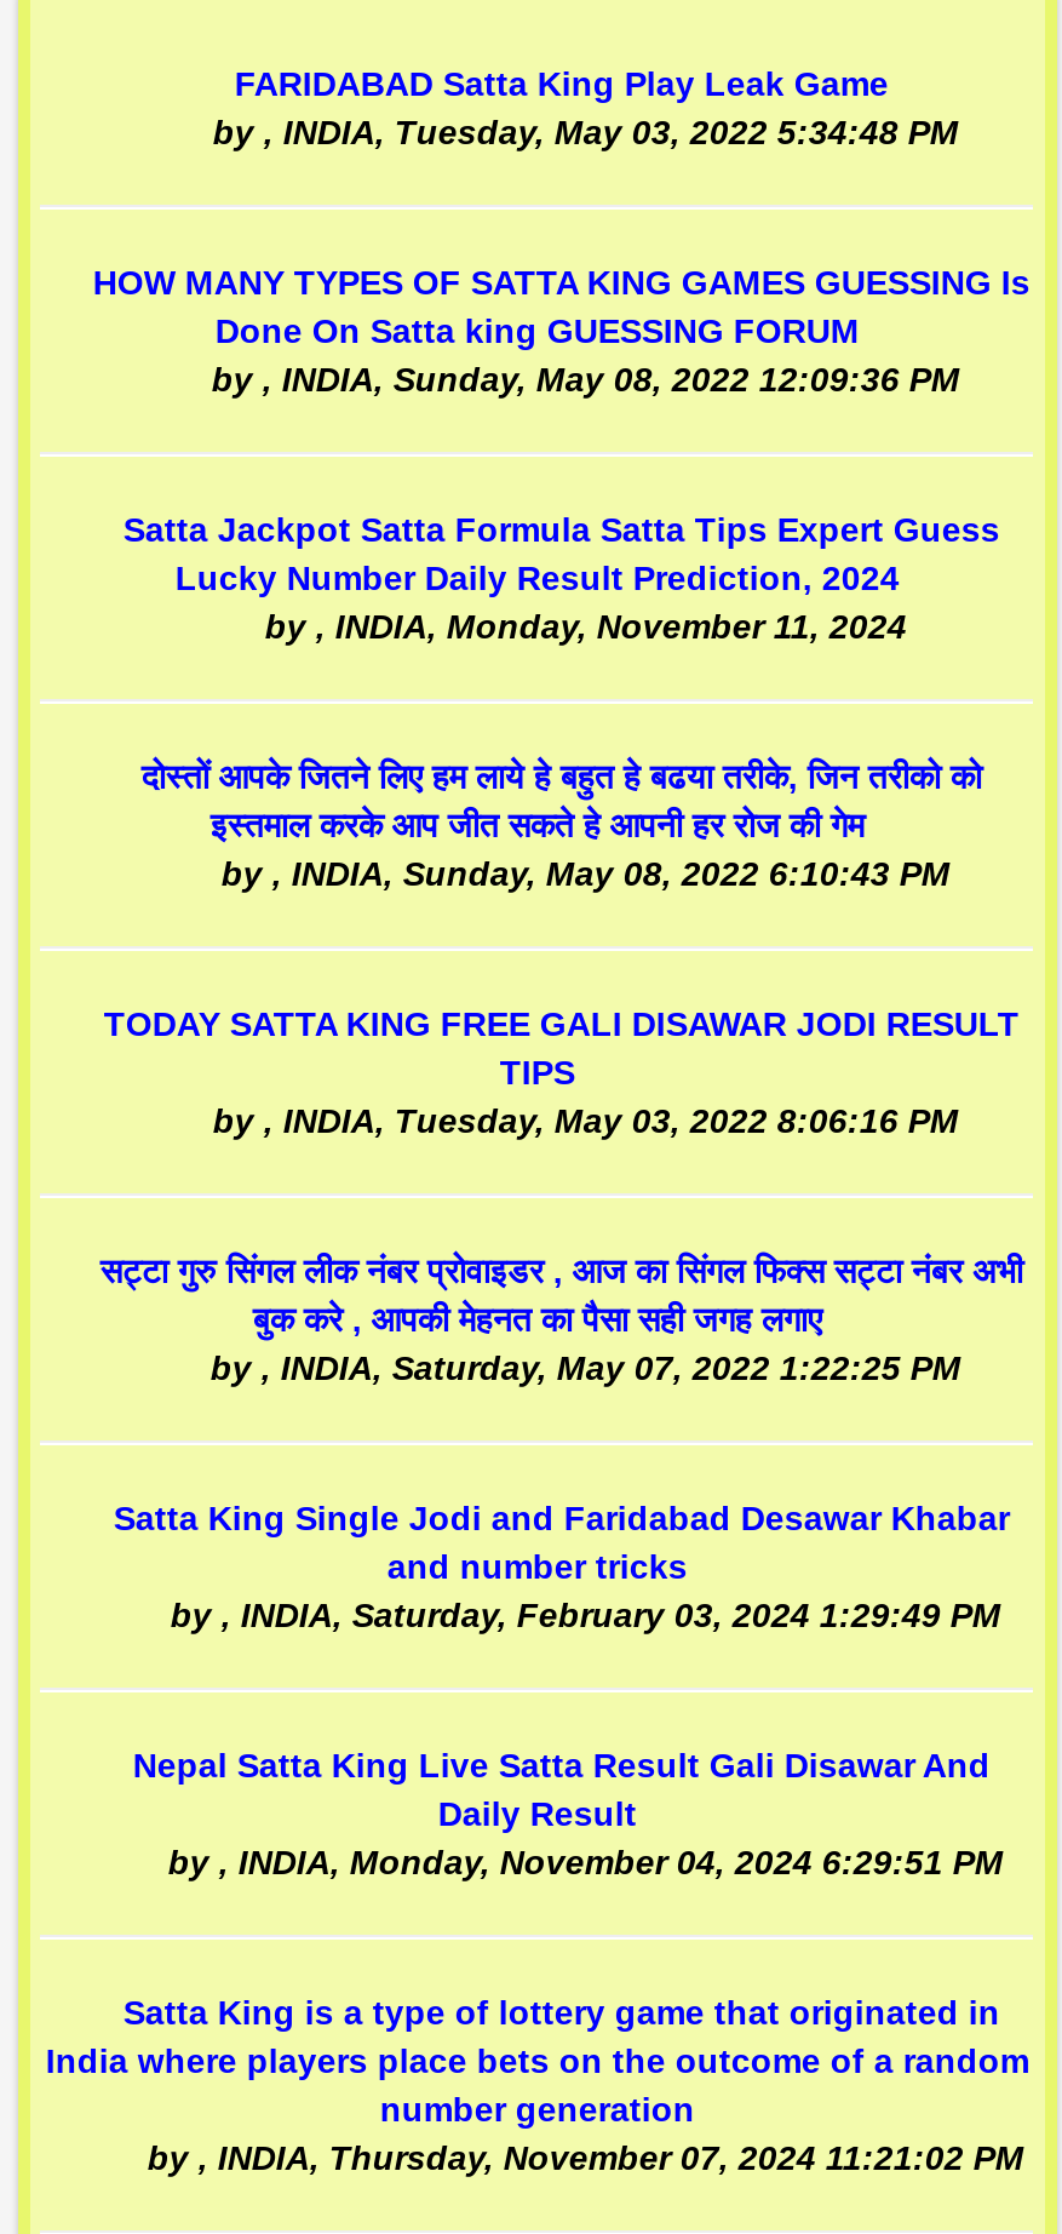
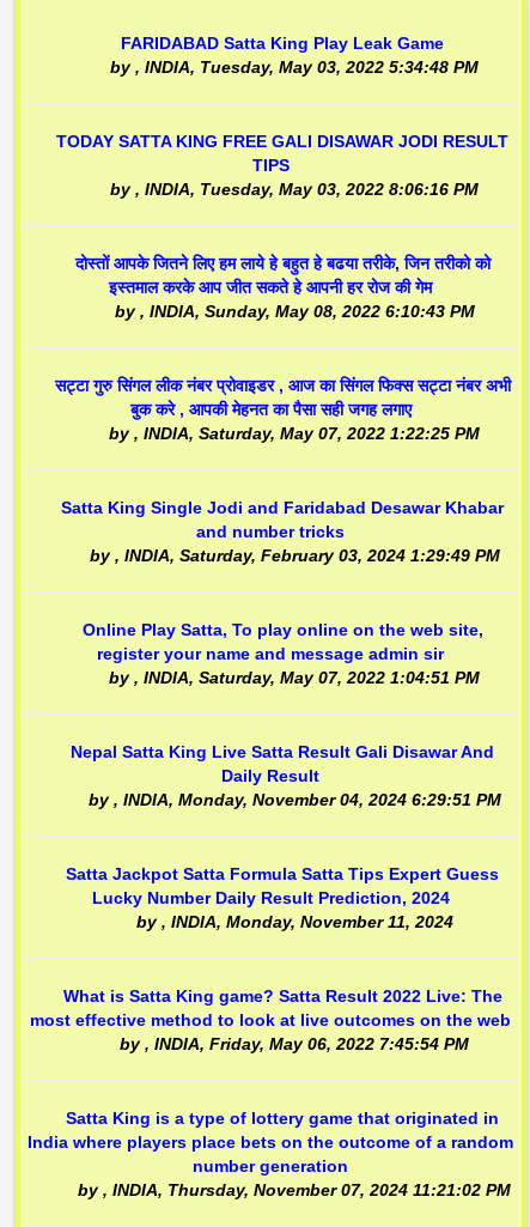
[93,264,1030,399] HOW MANY TYPES OF SATTA KING GAMES GUESSING Is | Done On Satta king GUESSING FORUM | by, INDIA, Sunday, May 08, 2022 12:09:36 PM -> none
moved [123,511,1000,646] -> [66,864,499,931]: Satta Jackpot Satta Formula Satta Tips Expert Guess | Lucky Number Daily Result Prediction, 2024 | by, INDIA, Monday, November 11, 2024
moved [141,758,982,894] -> [75,254,490,321]: दोस्तों आपके जितने लिए हम लाये हे बहुत हे बढया तरीके, जिन तरीको को | इस्तमाल करके आप जीत सकते हे आपनी हर रोज की गेम | by, INDIA, Sunday, May 08, 2022 6:10:43 PM
moved [104,1005,1019,1141] -> [57,131,509,198]: TODAY SATTA KING FREE GALI DISAWAR JODI RESULT | TIPS | by, INDIA, Tuesday, May 03, 2022 8:06:16 PM
moved [100,1252,1023,1635] -> [55,376,511,565]: सट्टा गुरु सिंगल लीक नंबर प्रोवाइडर , आज का सिंगल फिक्स सट्टा नंबर अभी | बुक करे , आपकी मेहनत का पैसा सही जगह लगाए | by, INDIA, Saturday, May 07, 2022 1:22:25 PM | Satta King Single Jodi and Faridabad Desawar Khabar | and number tricks | by, INDIA, Saturday, February 03, 2024 1:29:49 PM
none -> [82,620,483,687] Online Play Satta, To play online on the web site, | register your name and message admin sir | by, INDIA, Saturday, May 07, 2022 1:04:51 PM
moved [133,1746,1003,1882] -> [71,742,501,809]: Nepal Satta King Live Satta Result Gali Disawar And | Daily Result | by, INDIA, Monday, November 04, 2024 6:29:51 PM
none -> [30,986,511,1053] What is Satta King game? Satta Result 2022 Live: The | most effective method to look at live outcomes on the web | by, INDIA, Friday, May 06, 2022 7:45:54 PM

